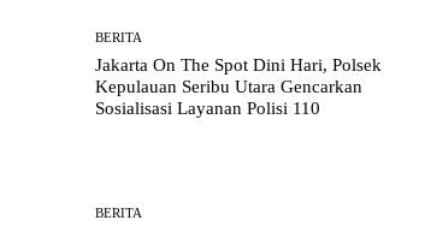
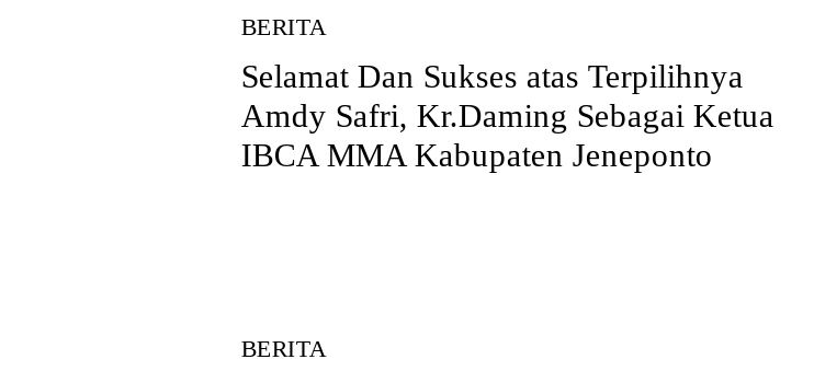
[96,55,382,118] Jakarta On The Spot Dini Hari, Polsek | Kepulauan Seribu Utara Gencarkan | Sosialisasi Layanan Polisi 110 -> [241,60,774,174] Selamat Dan Sukses atas Terpilihnya | Amdy Safri, Kr.Daming Sebagai Ketua | IBCA MMA Kabupaten Jeneponto

